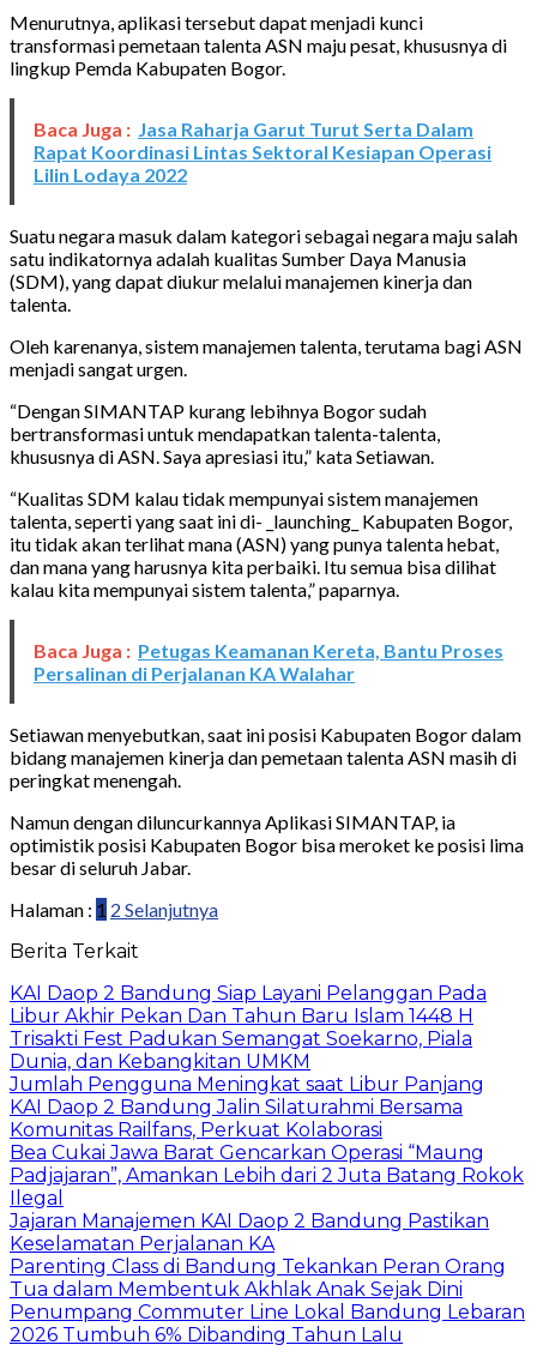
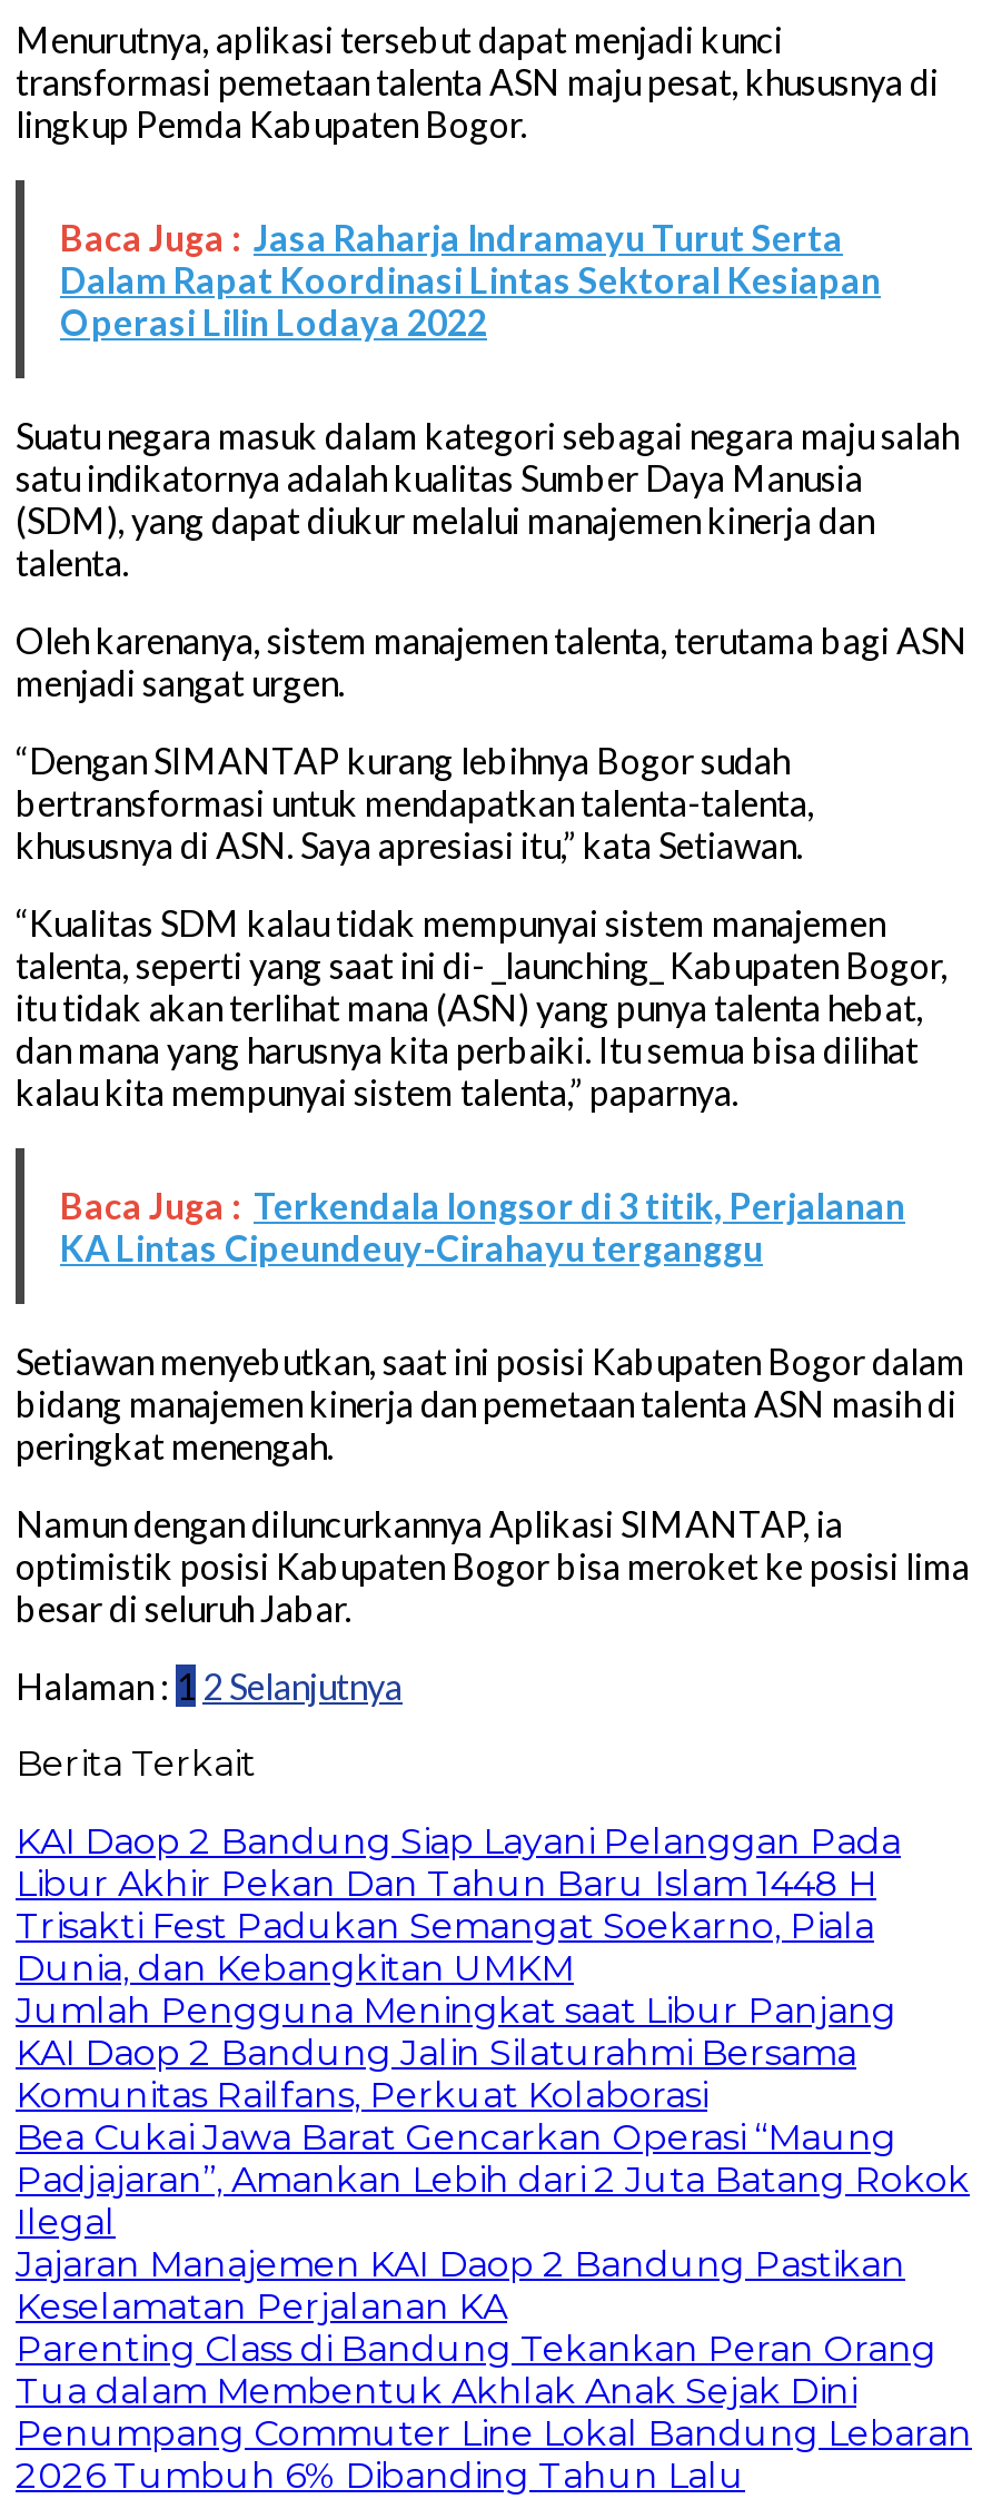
[34,117,491,186] Baca Juga : Jasa Raharja Garut Turut Serta Dalam | Rapat Koordinasi Lintas Sektoral Kesiapan Operasi | Lilin Lodaya 2022 -> [60,216,881,342] Baca Juga : Jasa Raharja Indramayu Turut Serta | Dalam Rapat Koordinasi Lintas Sektoral Kesiapan | Operasi Lilin Lodaya 2022
[34,639,503,684] Baca Juga : Petugas Keamanan Kereta, Bantu Proses | Persalinan di Perjalanan KA Walahar -> [60,1184,905,1268] Baca Juga : Terkendala longsor di 3 titik, Perjalanan | KA Lintas Cipeundeuy-Cirahayu terganggu

